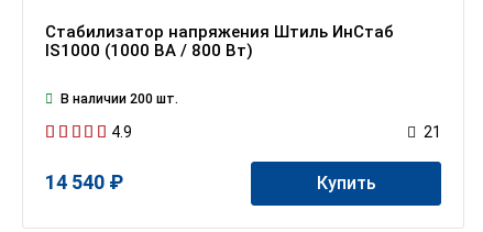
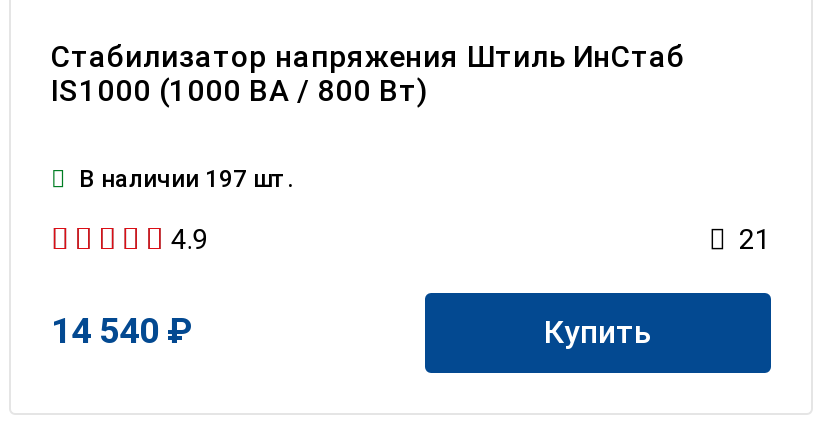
[61,91,178,106] В наличии 200 шт. -> [79,164,293,192] В наличии 197 шт.

